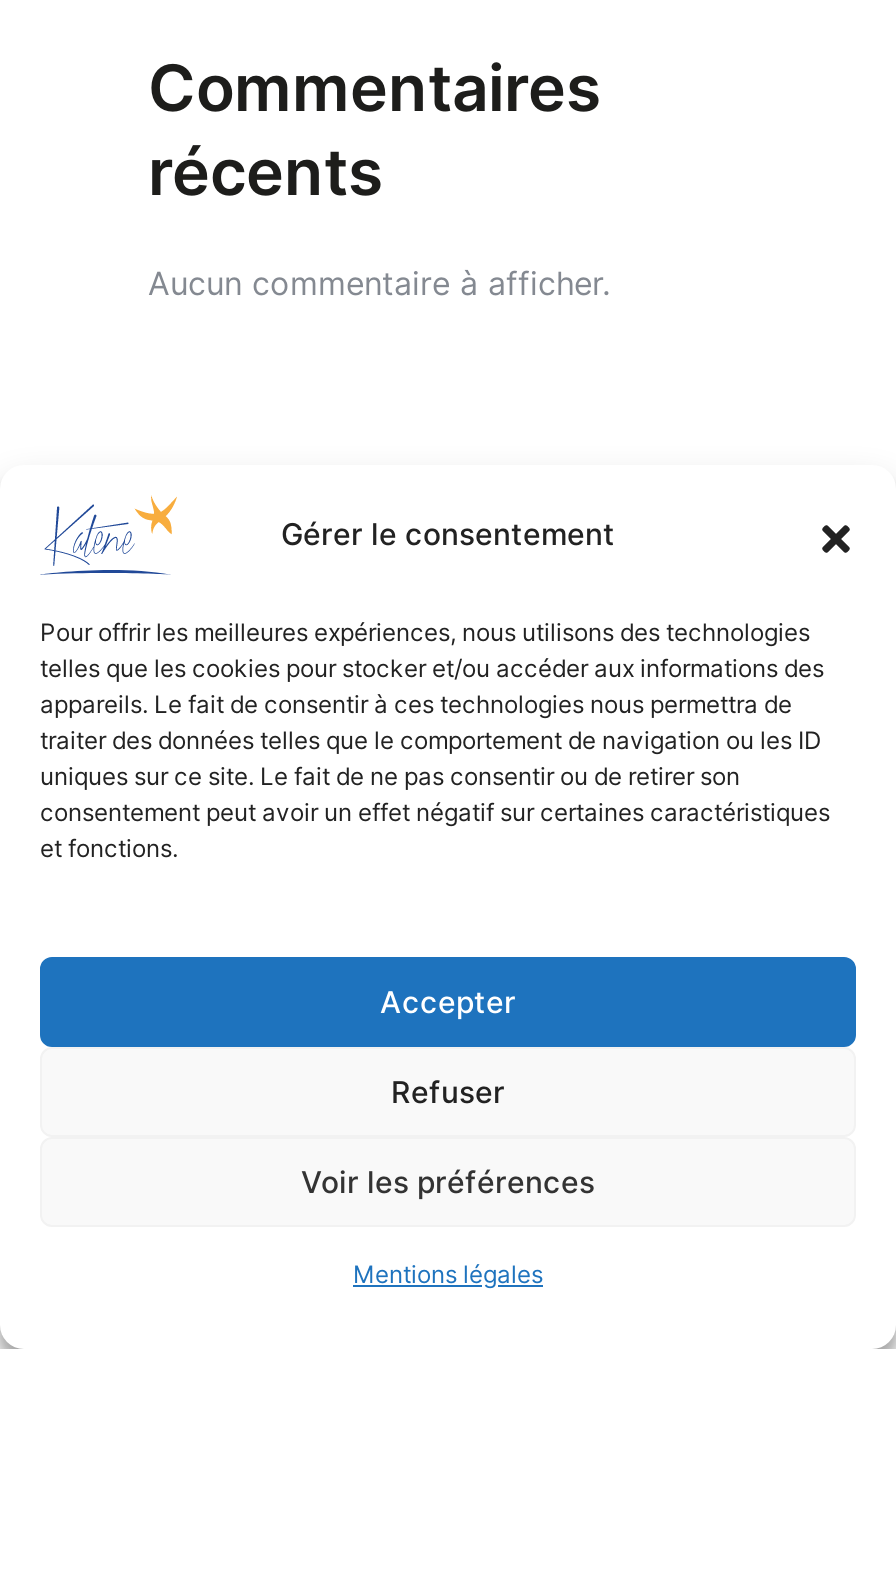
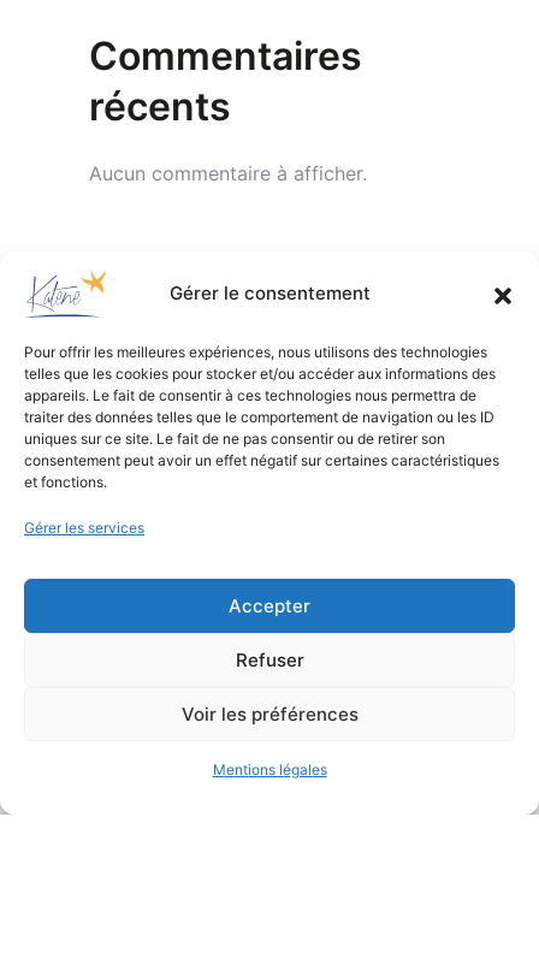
moved [40,515,830,863] -> [24,282,499,491]: Gérer le consentement | Pour offrir les meilleures expériences, nous utilisons des technologies | telles que les cookies pour stocker et/ou accéder aux informations des | appareils. Le fait de consentir à ces technologies nous permettra de | traiter des données telles que le comportement de navigation ou les ID | uniques sur ce site. Le fait de ne pas consentir ou de retirer son | consentement peut avoir un effet négatif sur certaines caractéristiques | et fonctions.
none -> [24,519,144,537] Gérer les services

